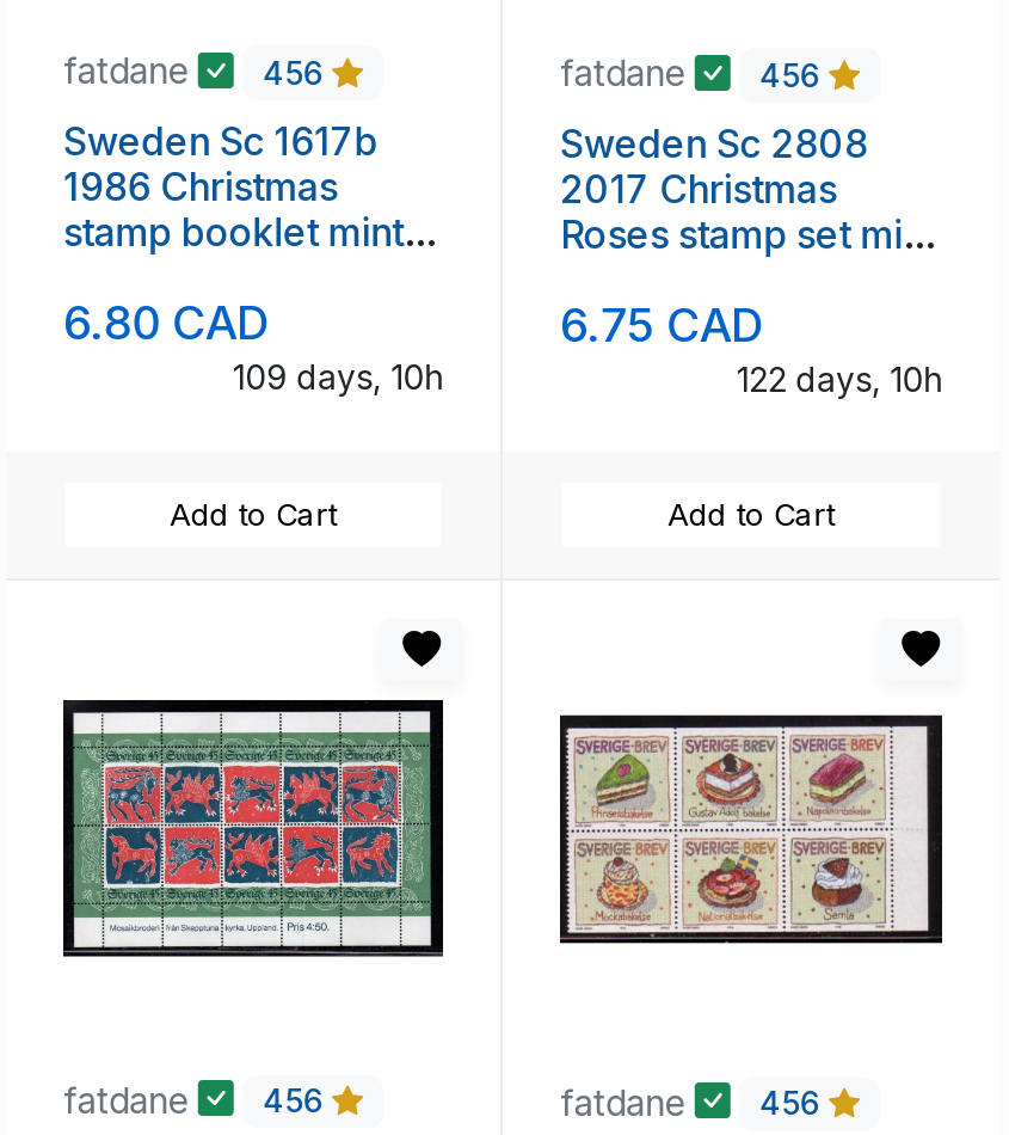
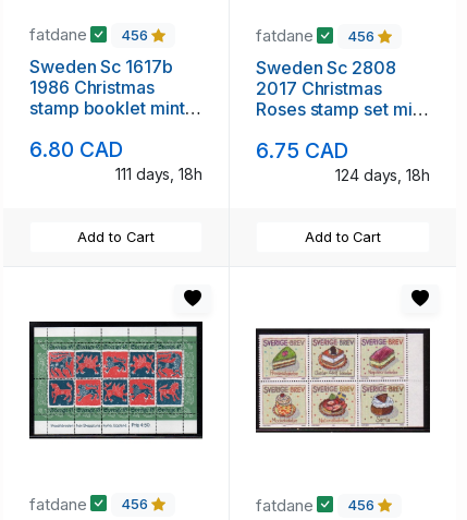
[233,355,443,396] 109 days, 10h -> [115,164,202,183] 111 days, 18h
[737,357,942,398] 122 days, 10h -> [335,165,430,184] 124 days, 18h

